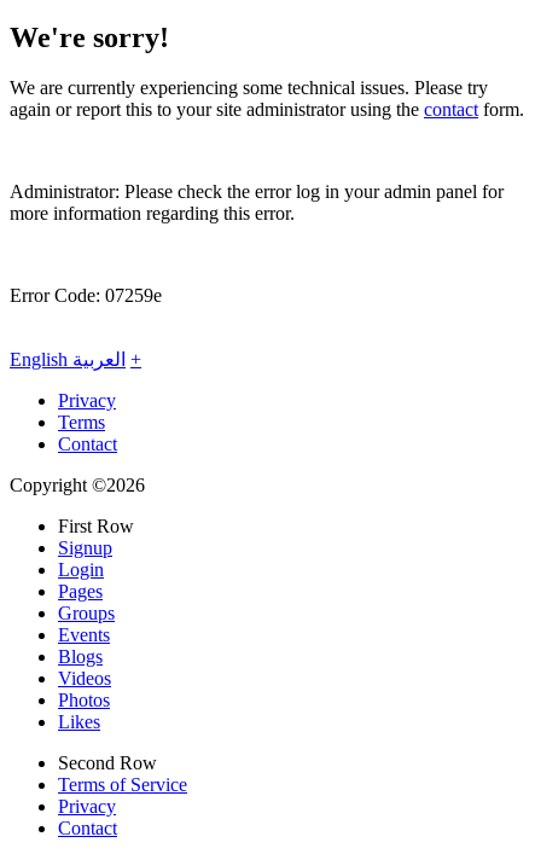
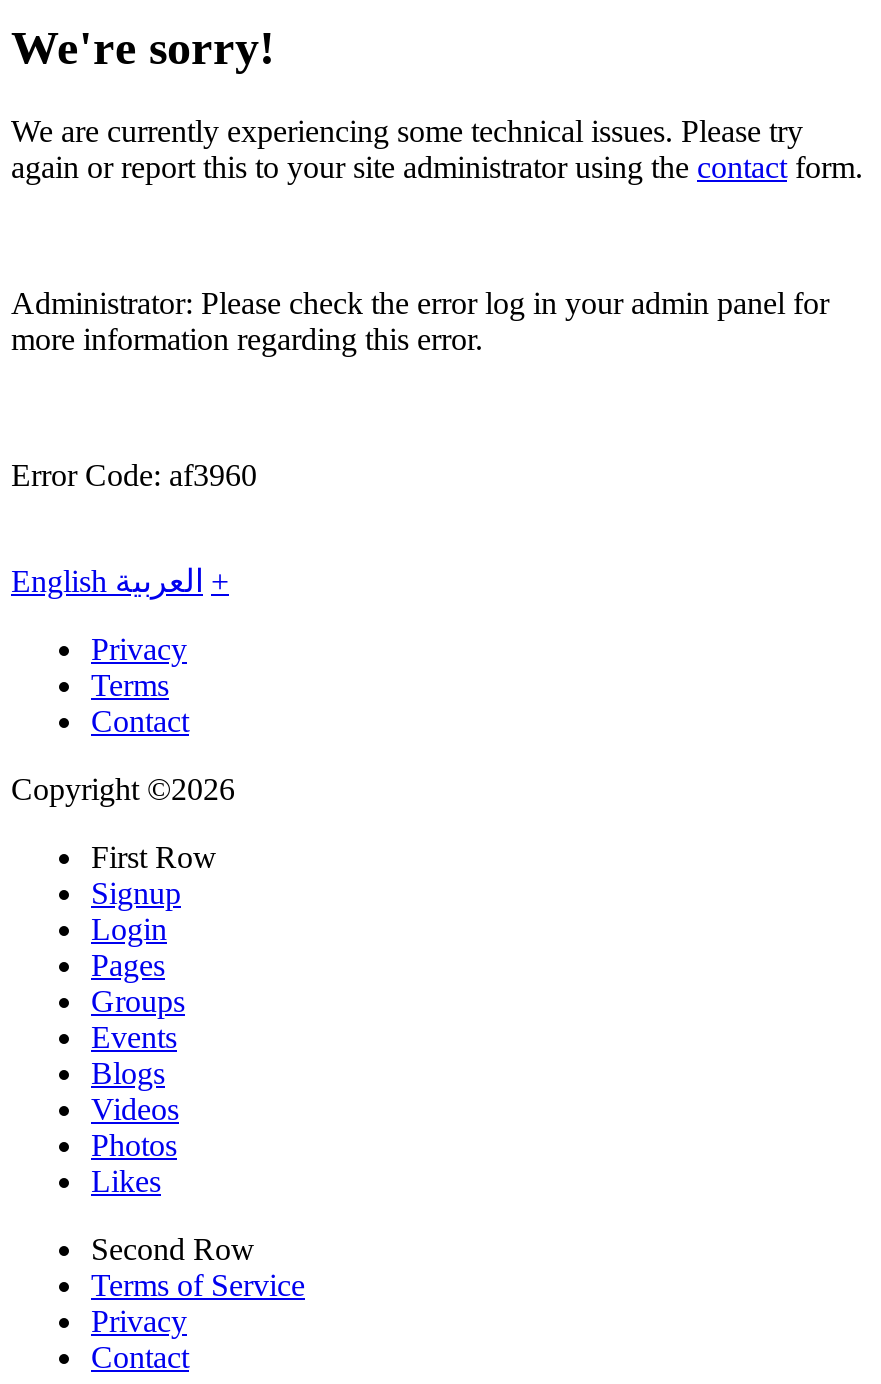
[10,286,162,306] Error Code: 07259e -> [11,459,257,493] Error Code: af3960

